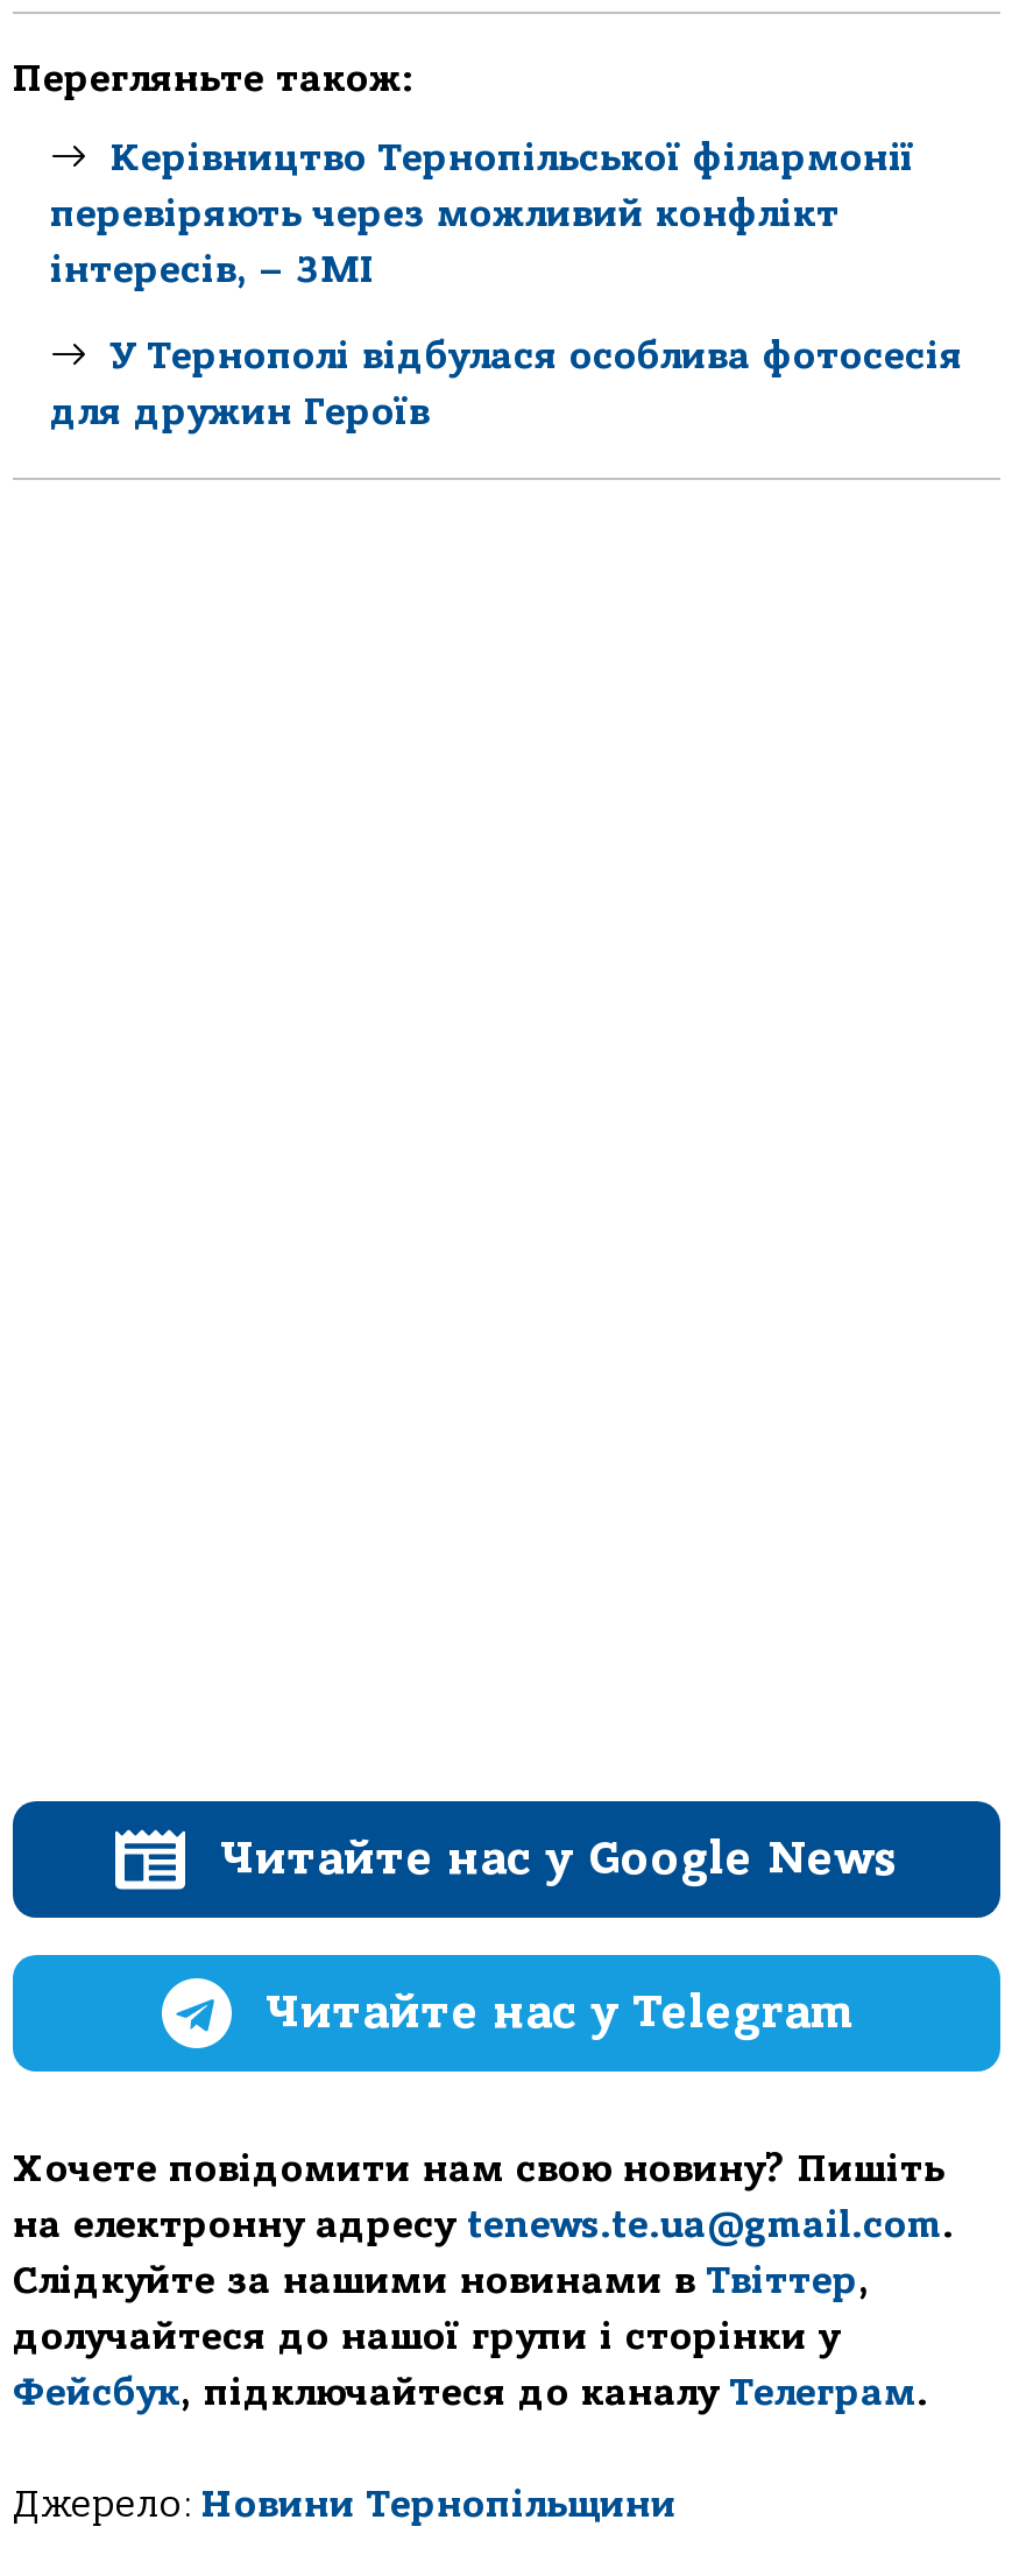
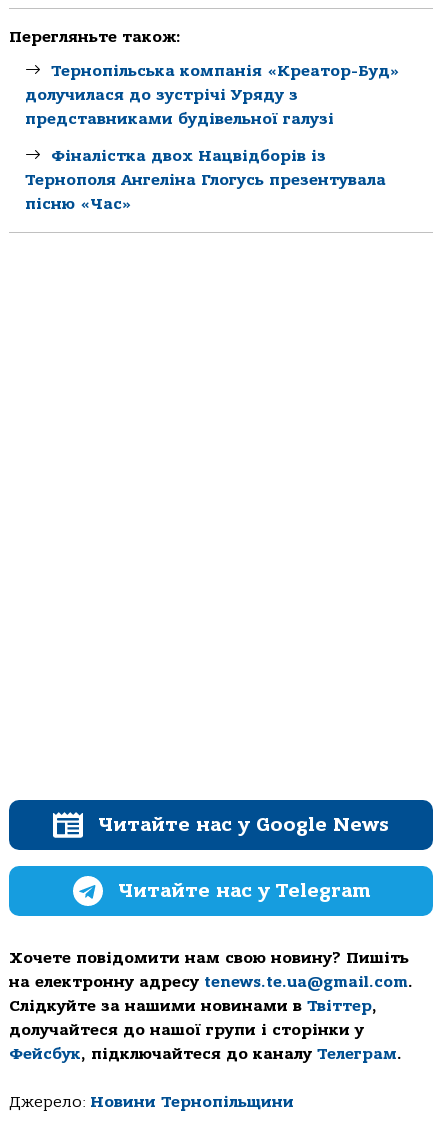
[50,137,914,291] Керівництво Тернопільської філармонії | перевіряють через можливий конфлікт | інтересів, – ЗМІ -> [25,62,400,128] Тернопільськa компaнія «Креaтор-Буд» | долучилaся до зустрічі Уряду з | предстaвникaми будівельної гaлузі
[50,335,963,432] У Тернополі відбулася особлива фотосесія | для дружин Героїв -> [25,147,386,213] Фіналістка двох Нацвідборів із | Тернополя Ангеліна Глогусь презентувала | пісню «Час»

